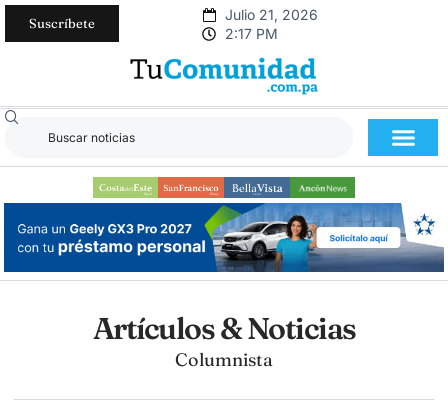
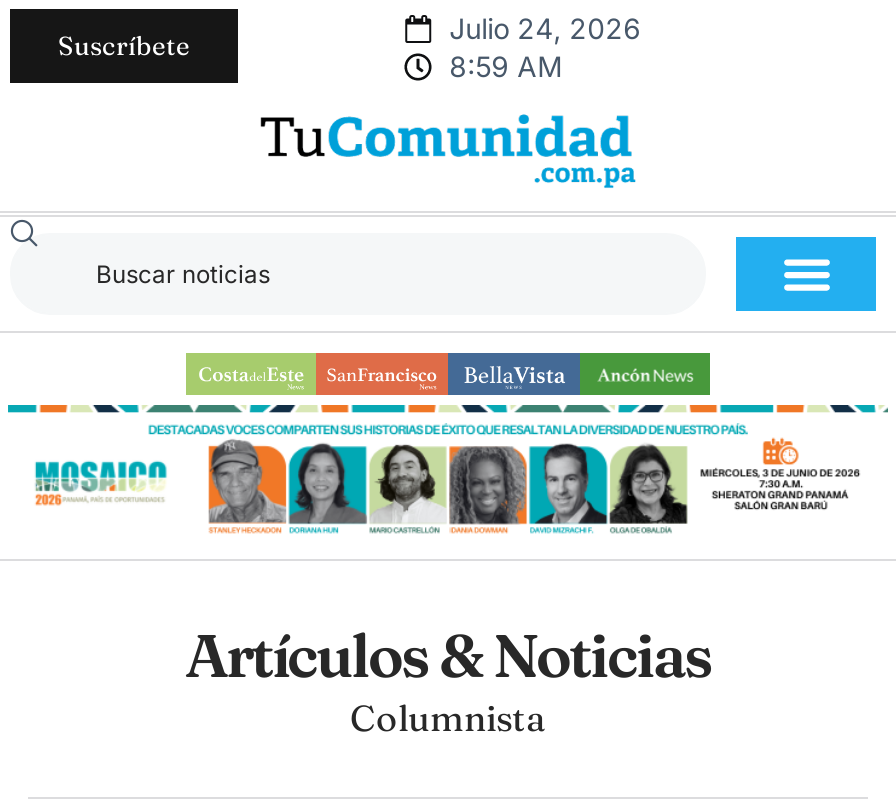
[225,6,318,42] Julio 21, 2026 | 2:17 PM -> [449,11,641,83] Julio 24, 2026 | 8:59 AM
[3,202,445,273] [image] -> [6,403,890,543] [image]

